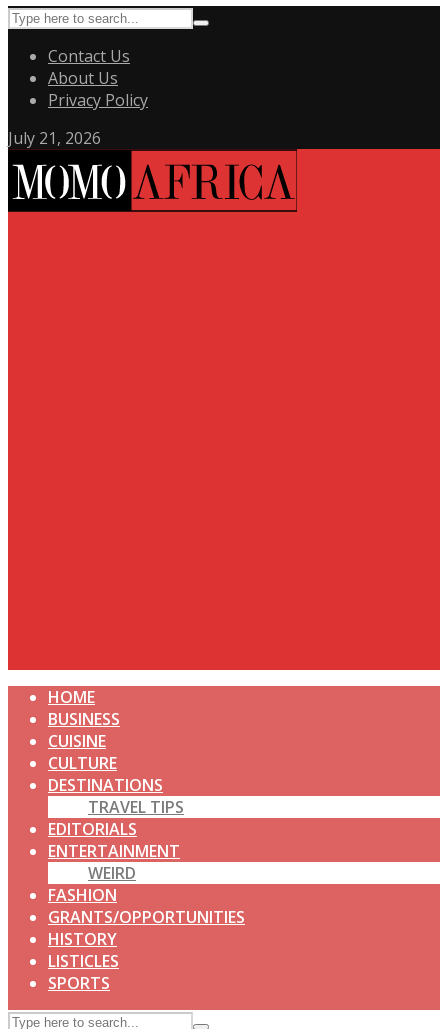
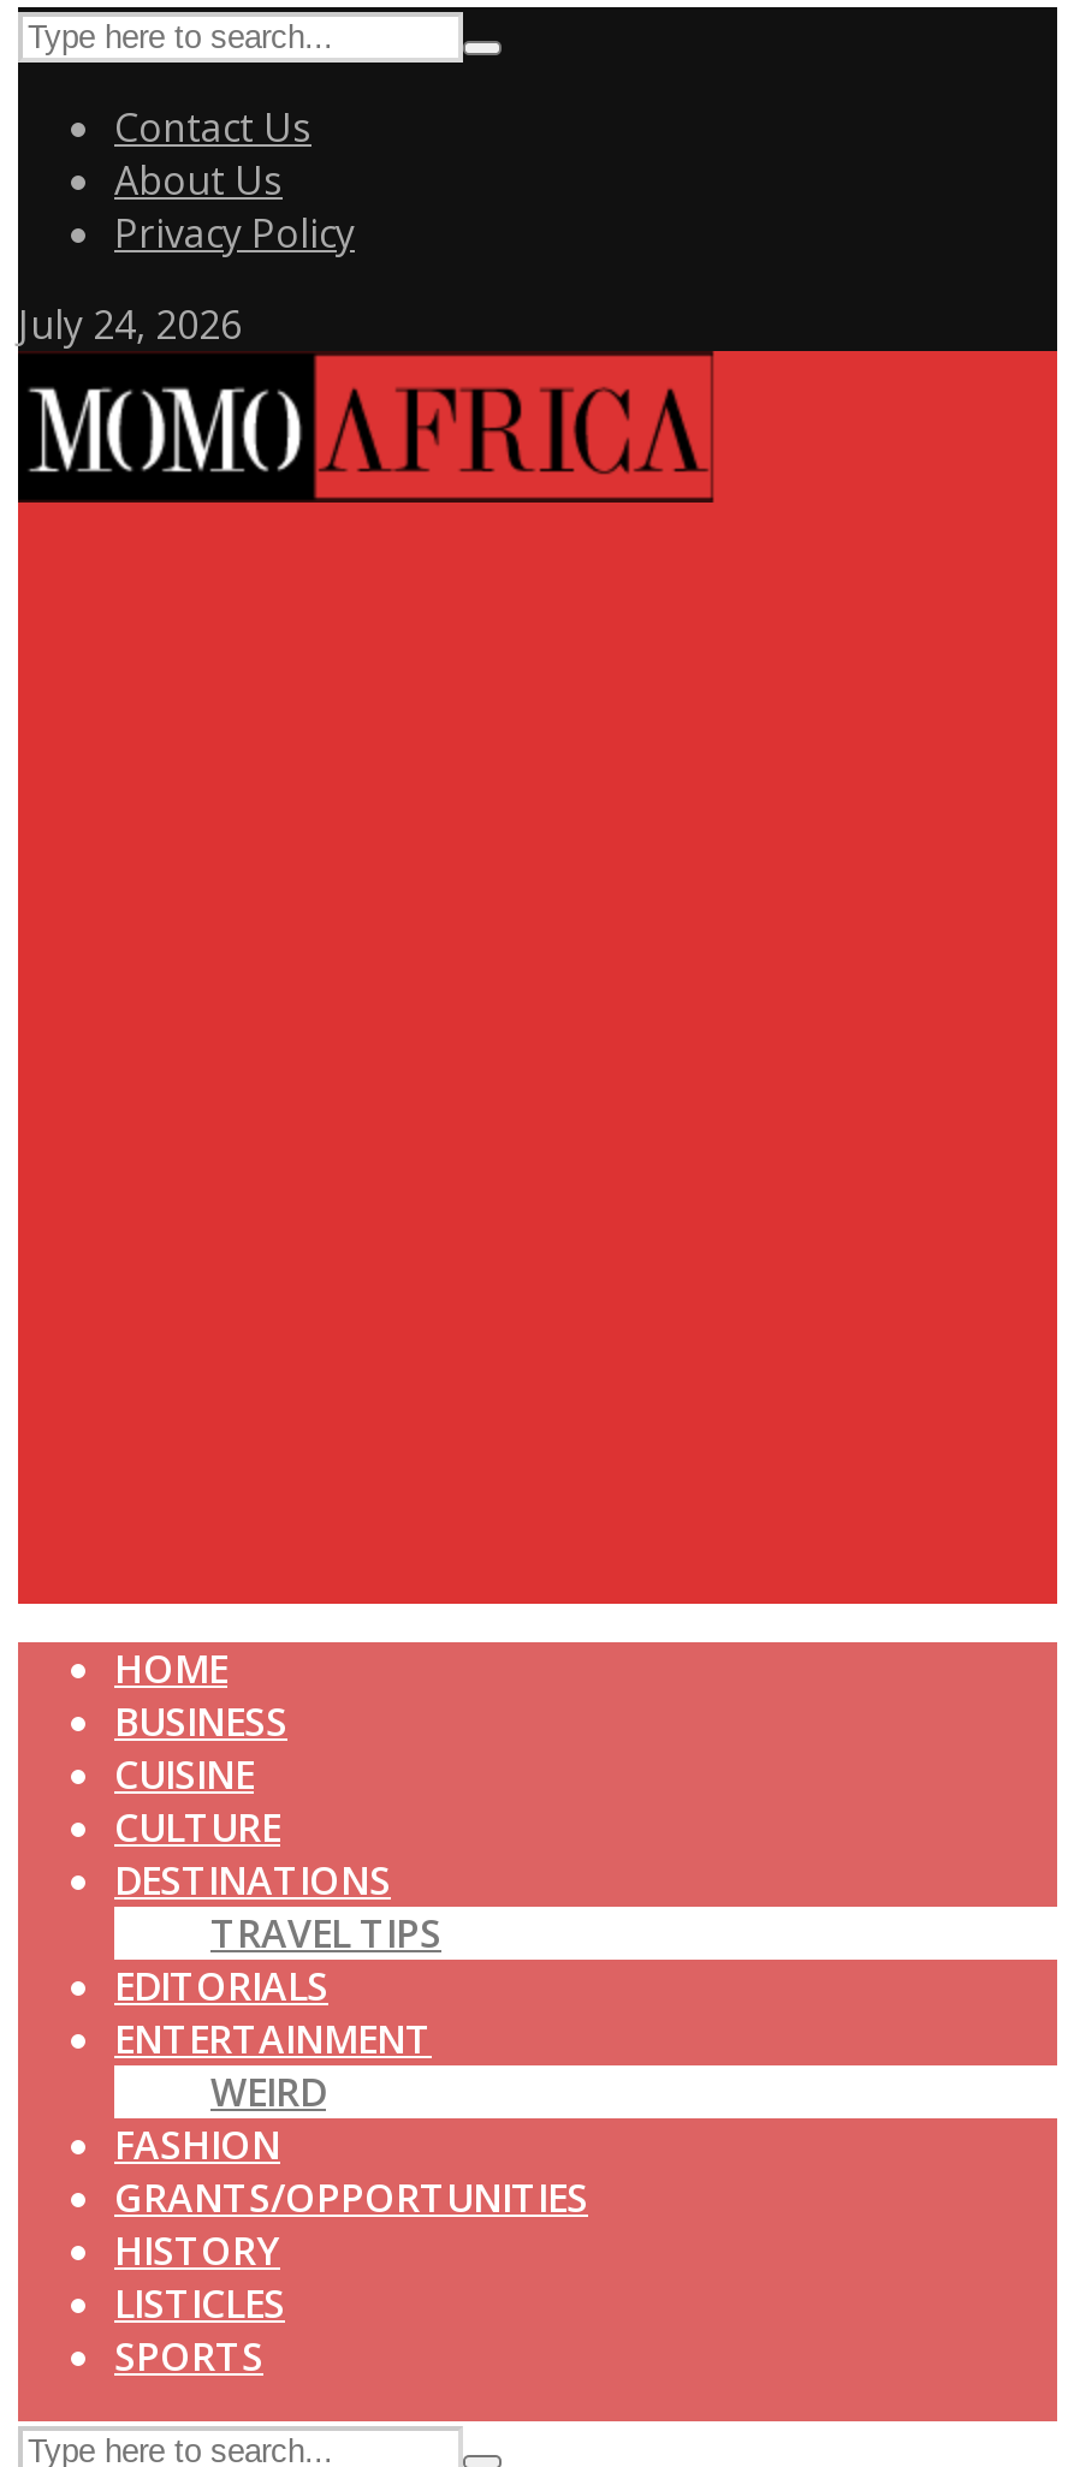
[8,127,101,149] July 21, 2026 -> [18,298,242,351] July 24, 2026

